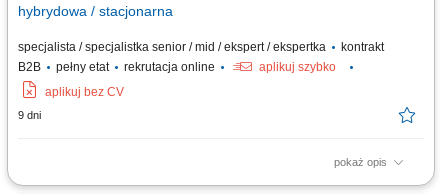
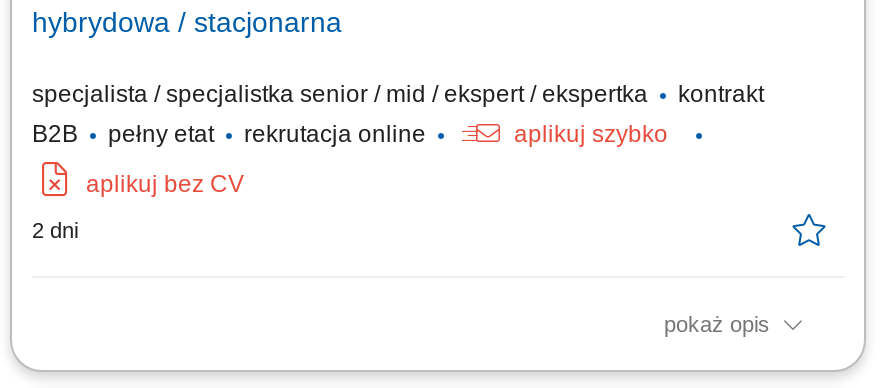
[18,109,41,121] 9 dni -> [32,218,78,242] 2 dni

